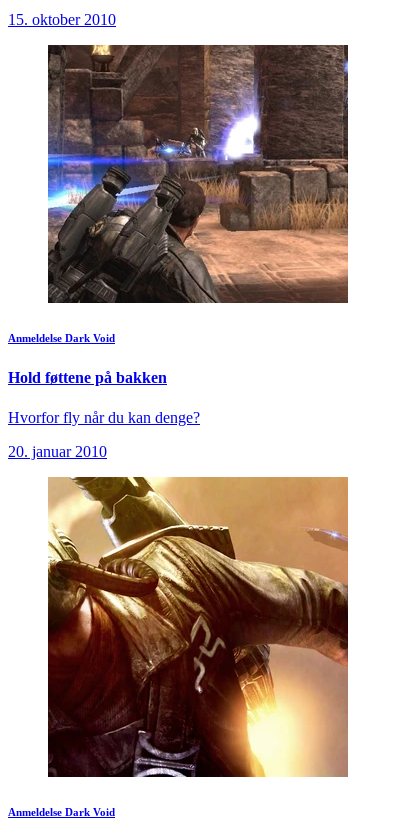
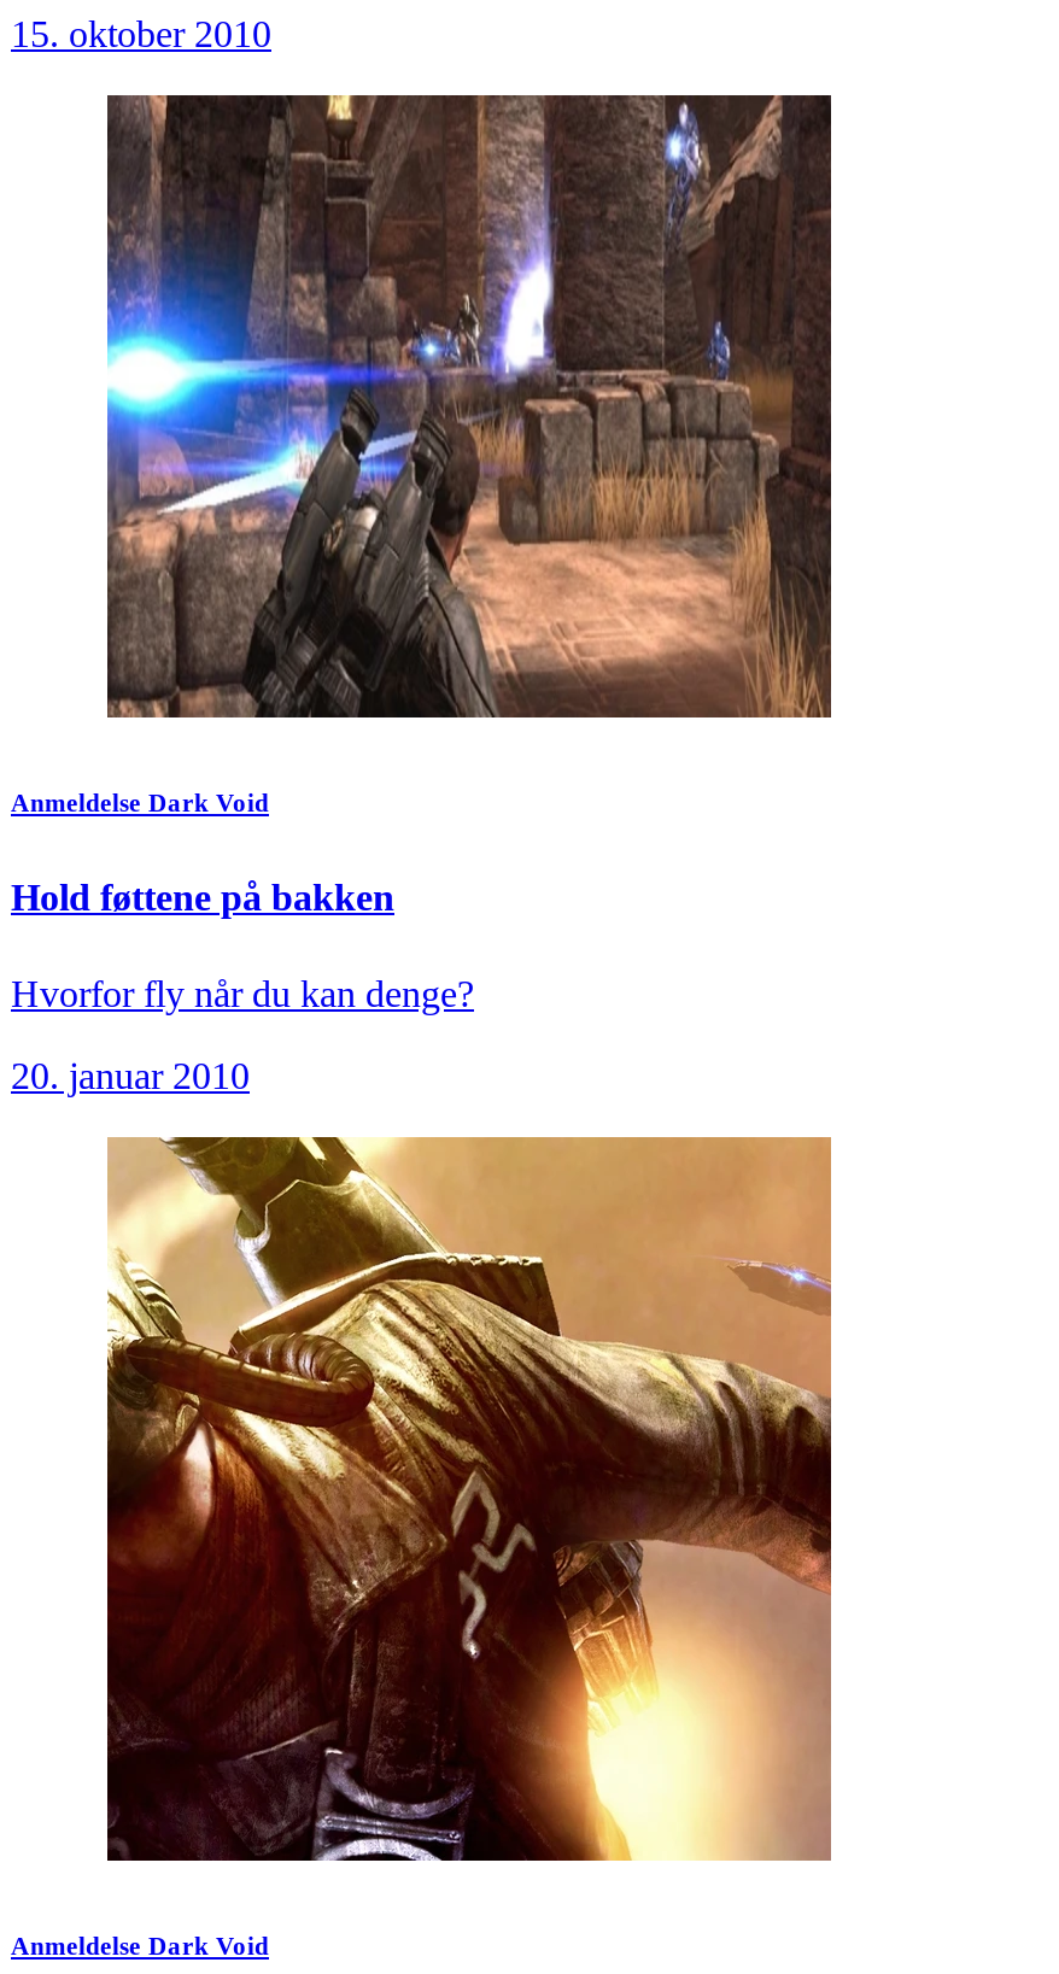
[47,44,349,304] [image] -> [105,93,833,720] [image]

